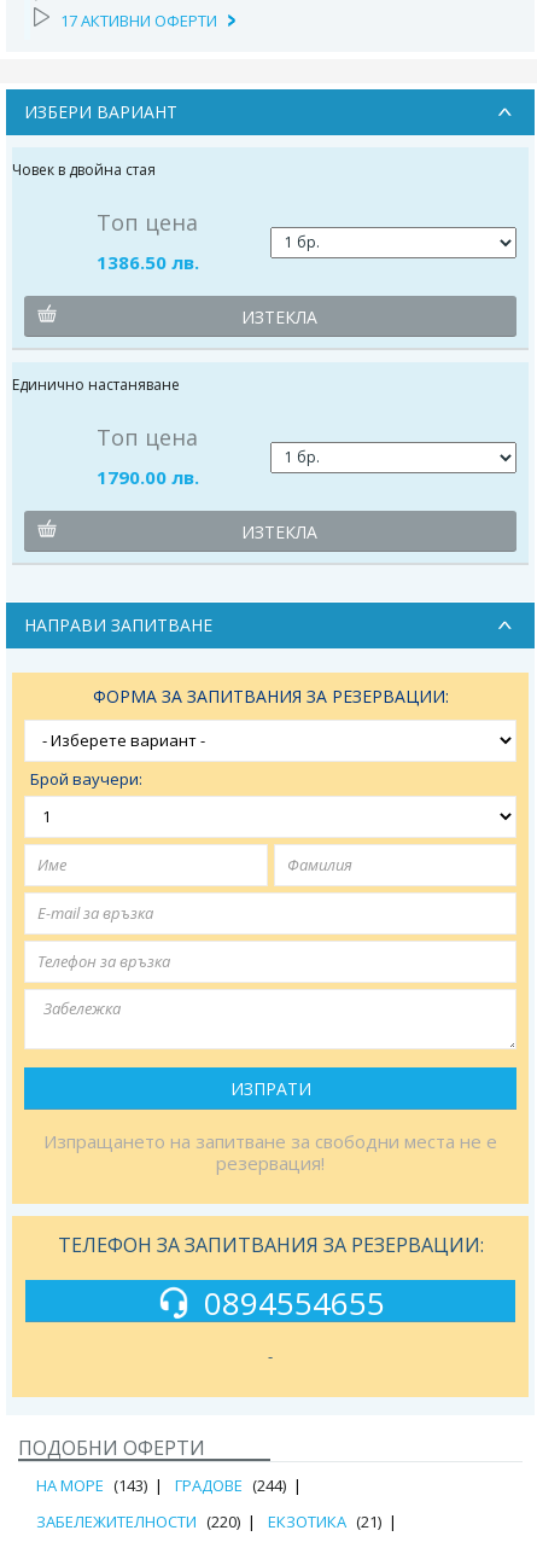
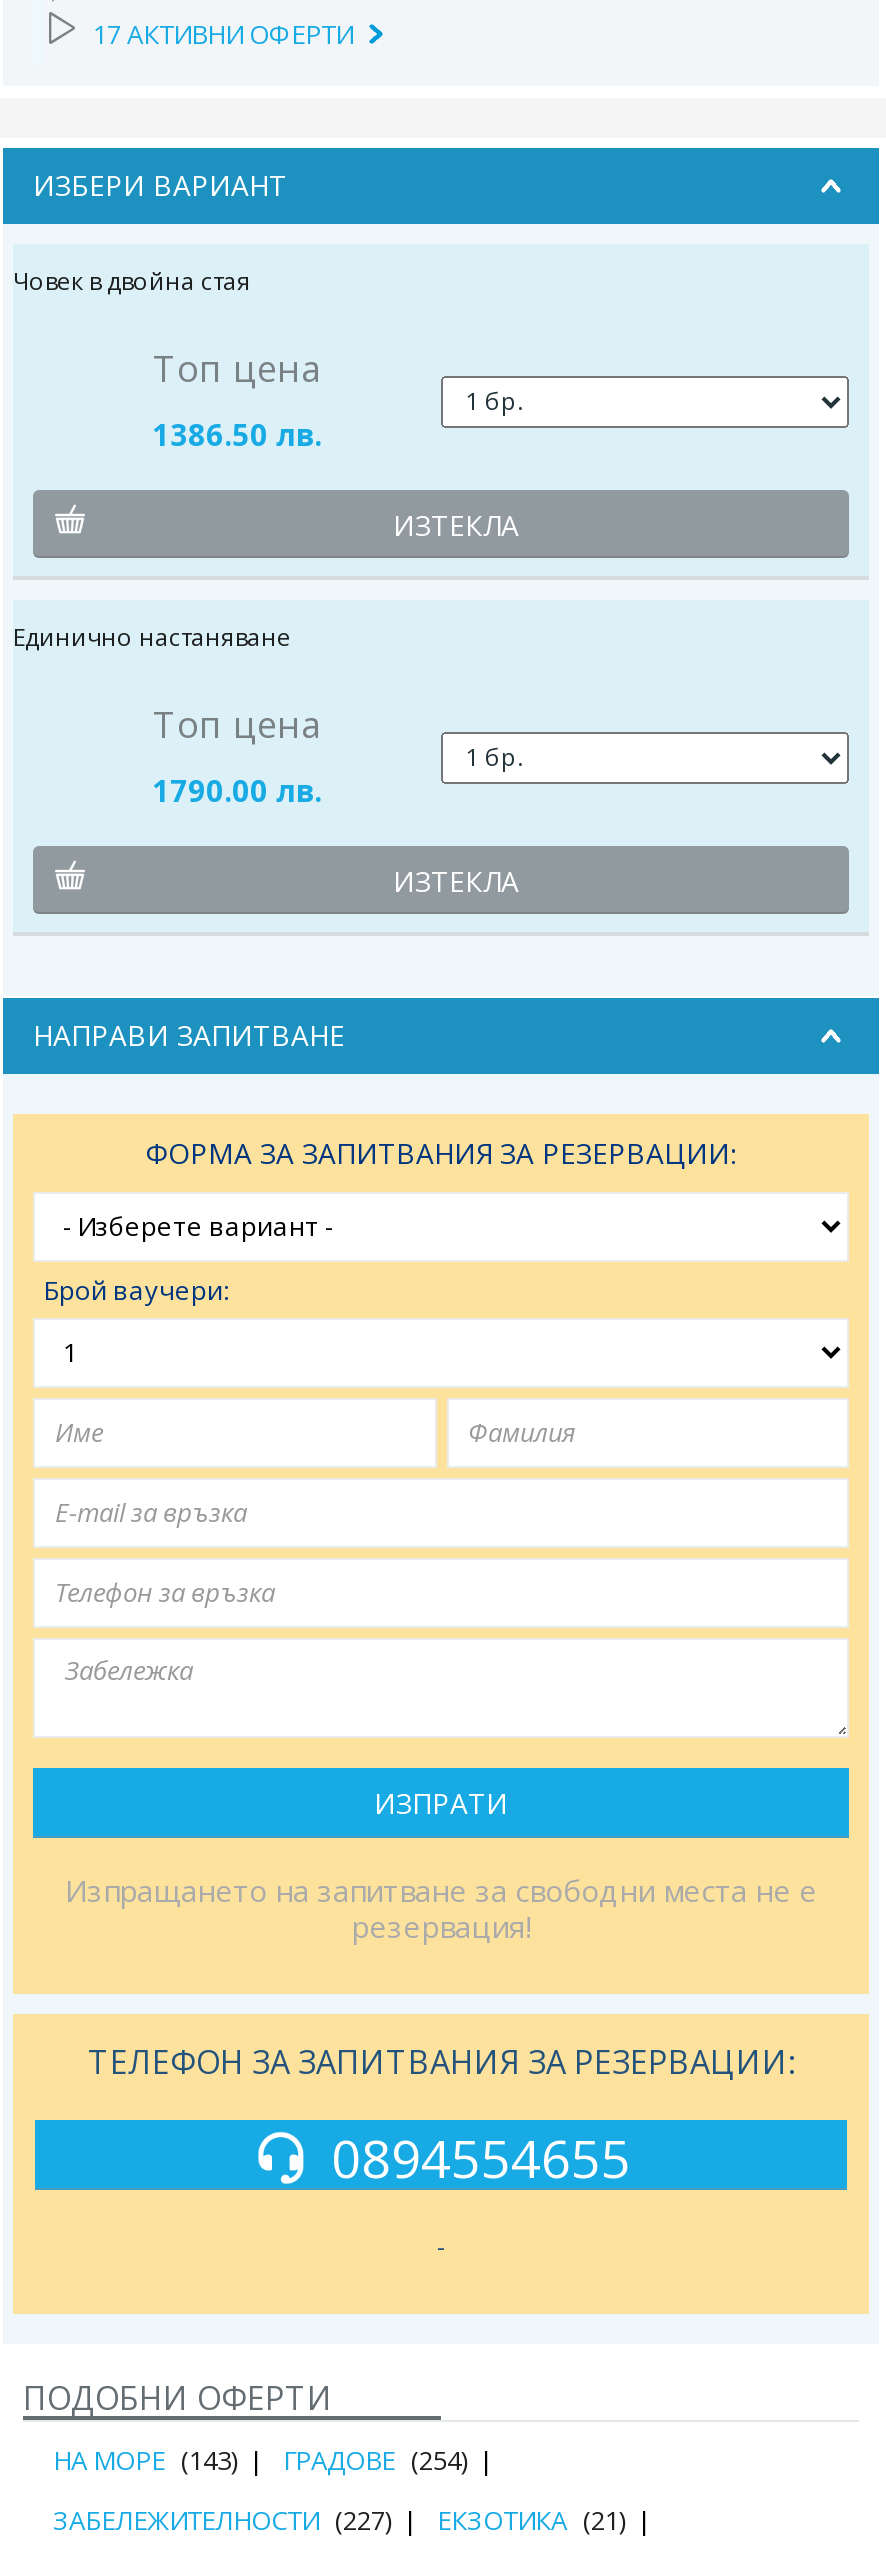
[36,1474,286,1496] НА МОРЕ (143) ГРАДОВЕ (244) -> [53,2442,467,2478] НА МОРЕ (143) ГРАДОВЕ (254)
[36,1510,240,1532] ЗАБЕЛЕЖИТЕЛНОСТИ (220) -> [53,2502,391,2538] ЗАБЕЛЕЖИТЕЛНОСТИ (227)

